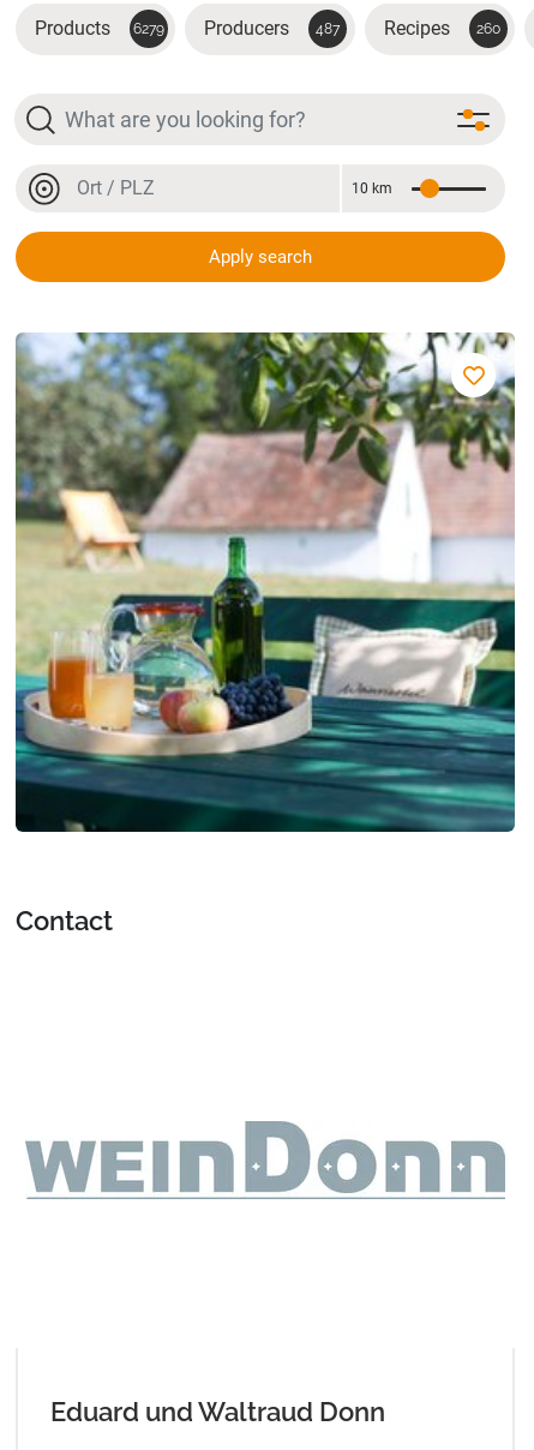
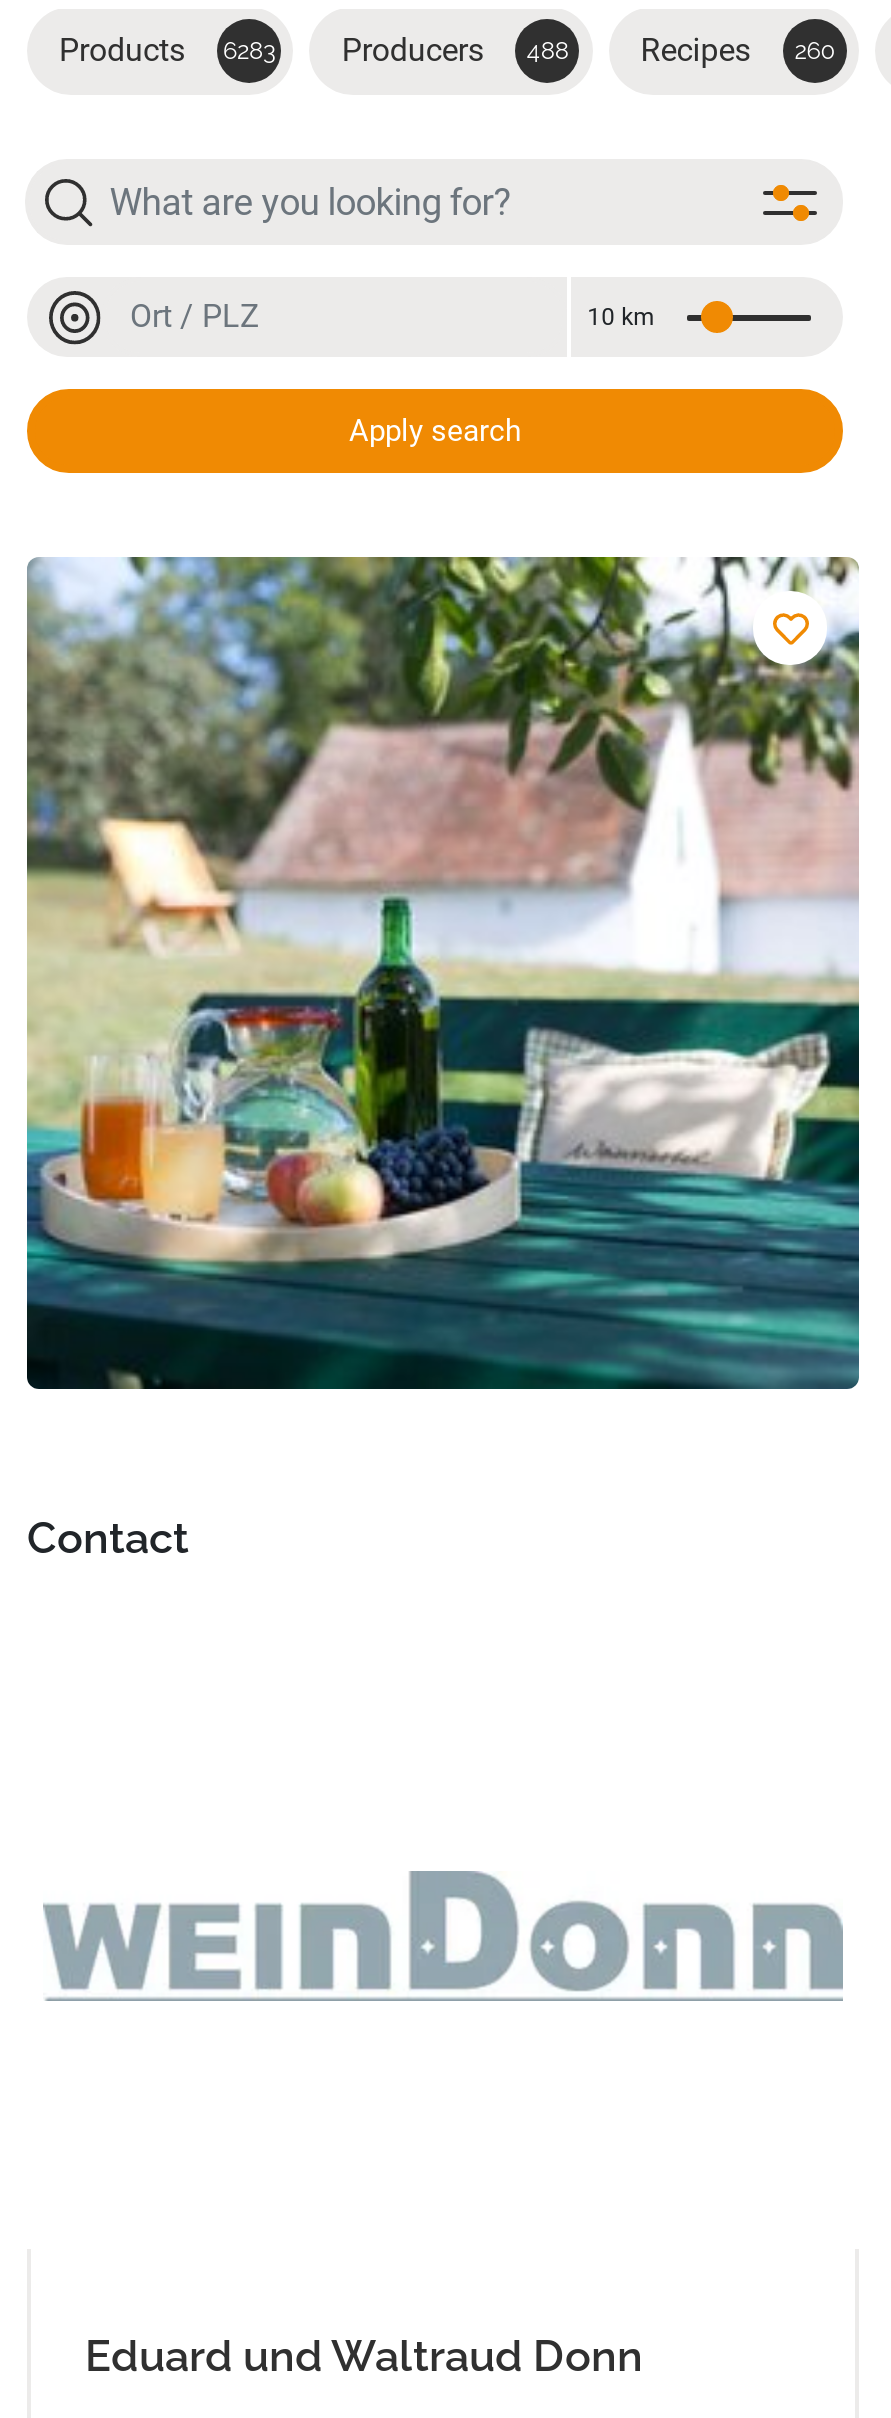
[35,17,164,39] Products 6279 -> [59,31,275,69] Products 6283
[204,17,340,39] Producers 487 -> [342,31,569,69] Producers 488

